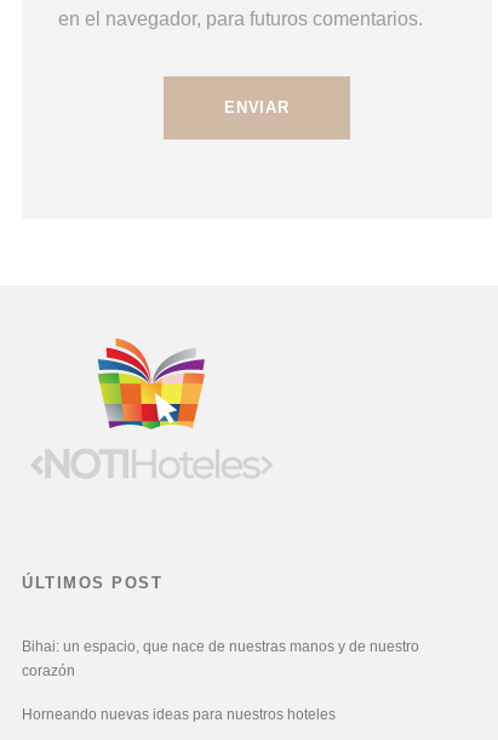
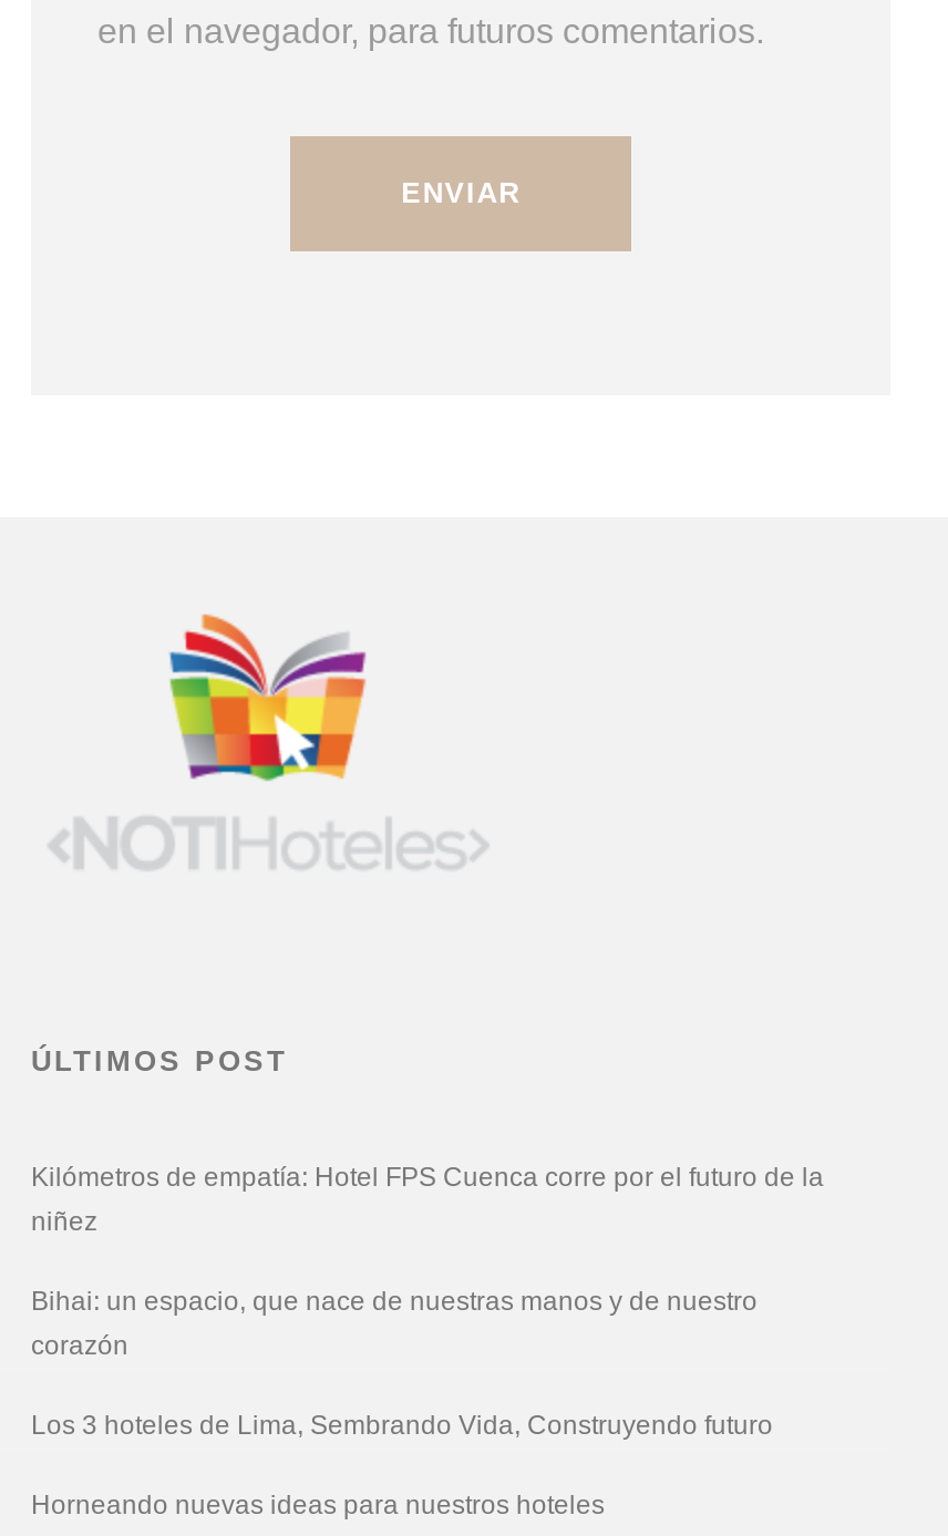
none -> [31,1161,824,1236] Kilómetros de empatía: Hotel FPS Cuenca corre por el futuro de la | niñez
none -> [31,1409,773,1440] Los 3 hoteles de Lima, Sembrando Vida, Construyendo futuro

